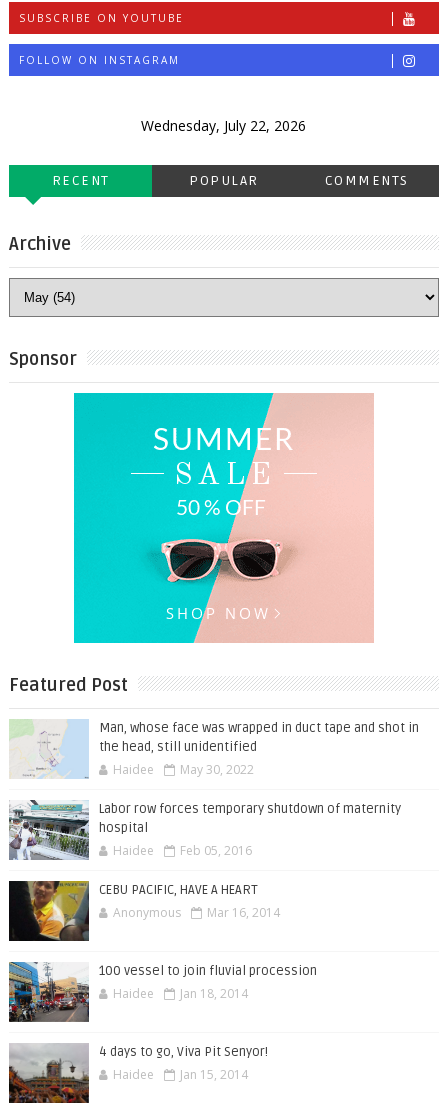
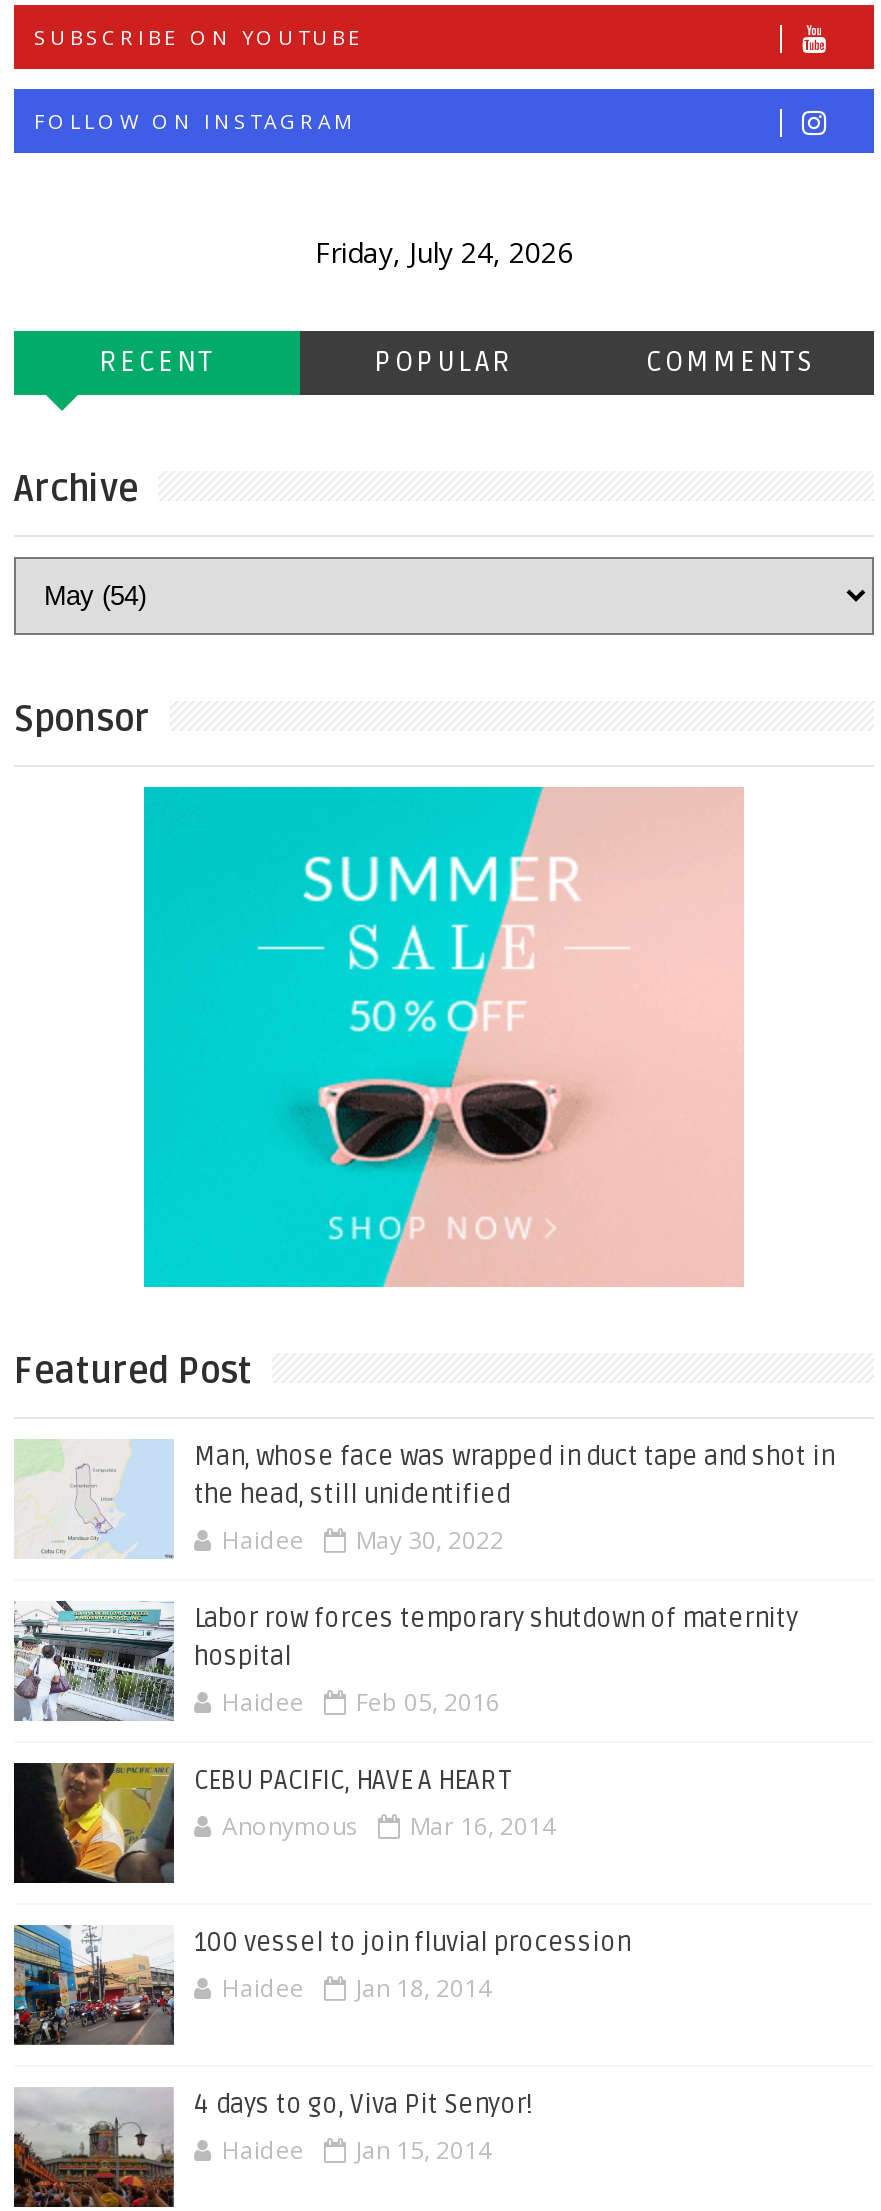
[141,116,306,135] Wednesday, July 22, 2026 -> [315,233,573,271] Friday, July 24, 2026

